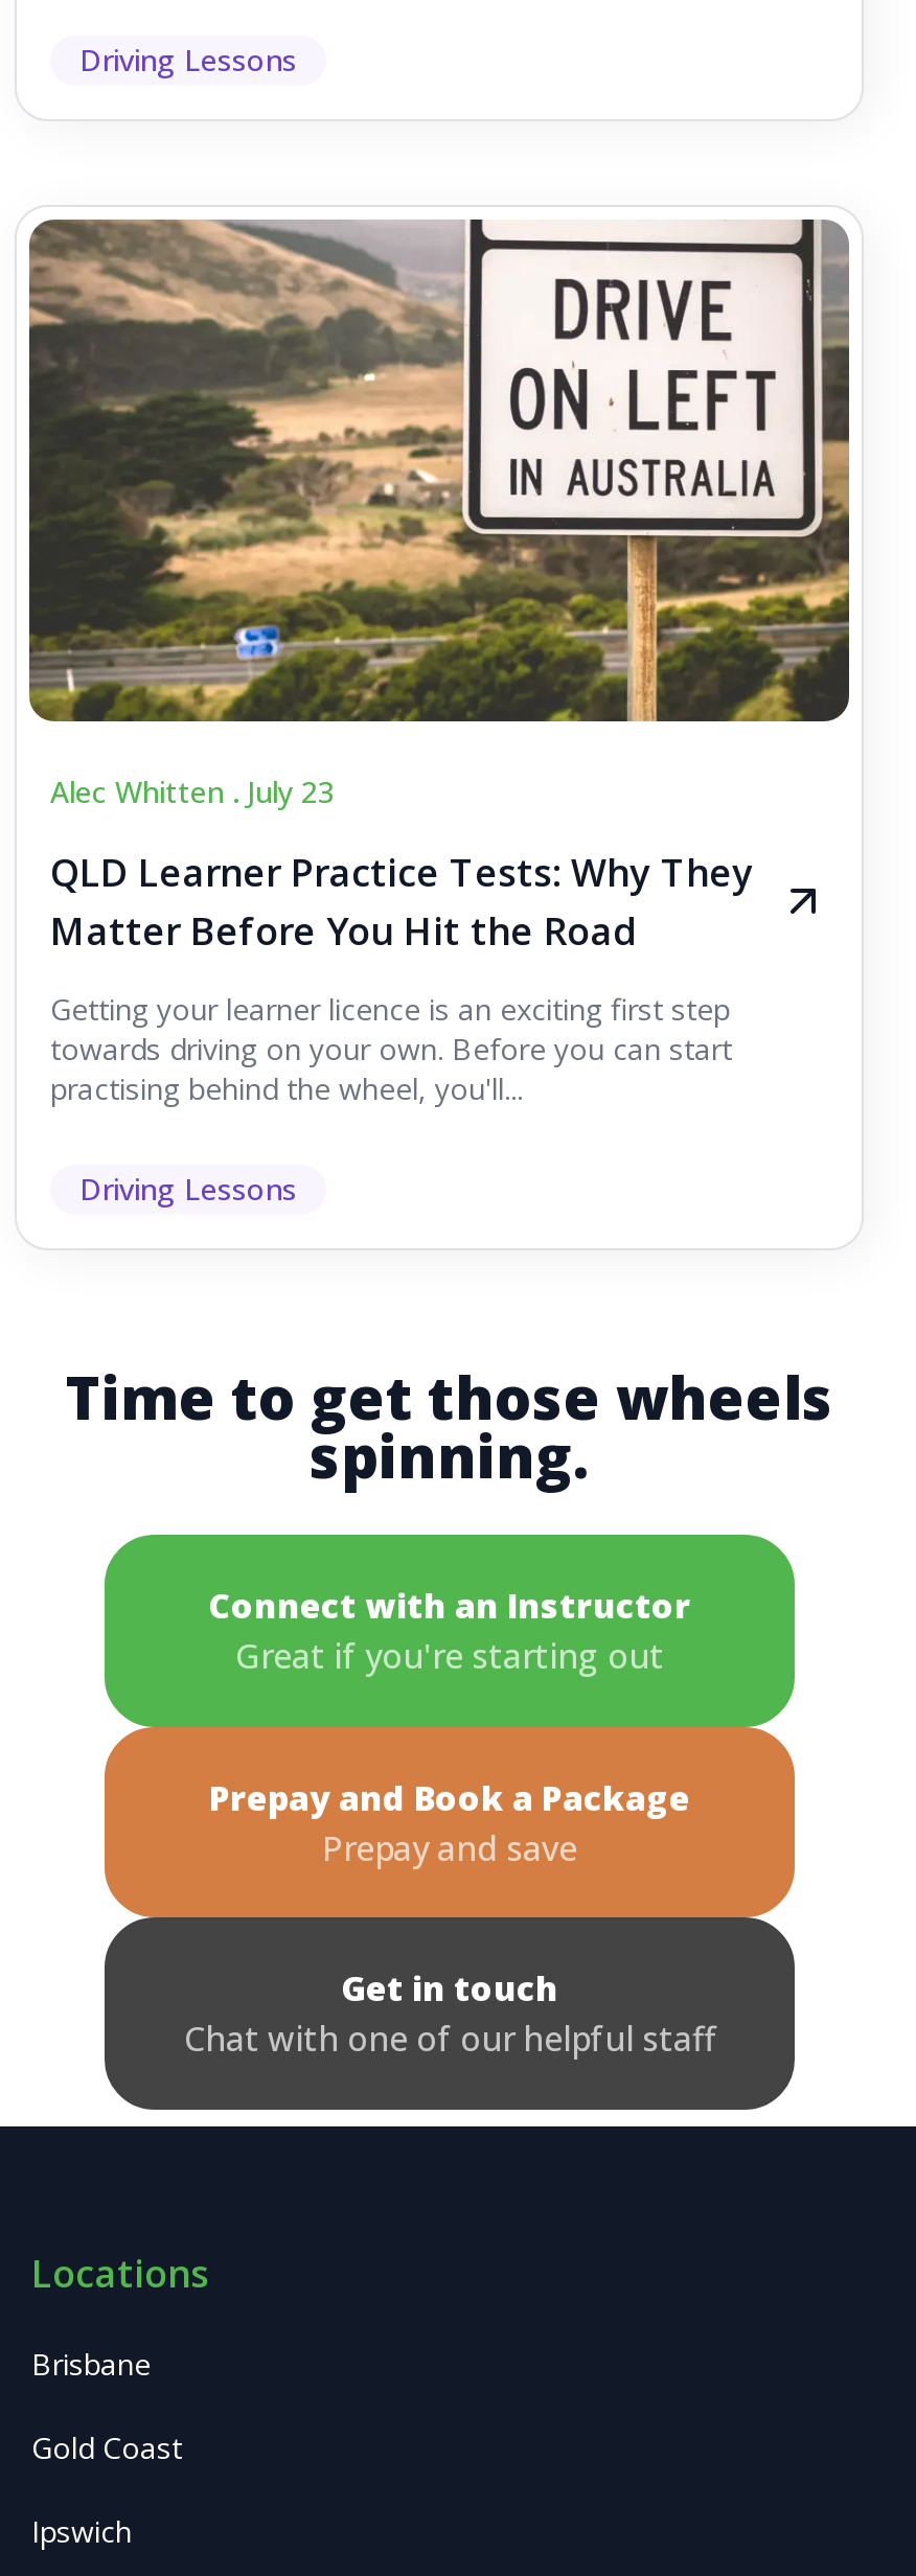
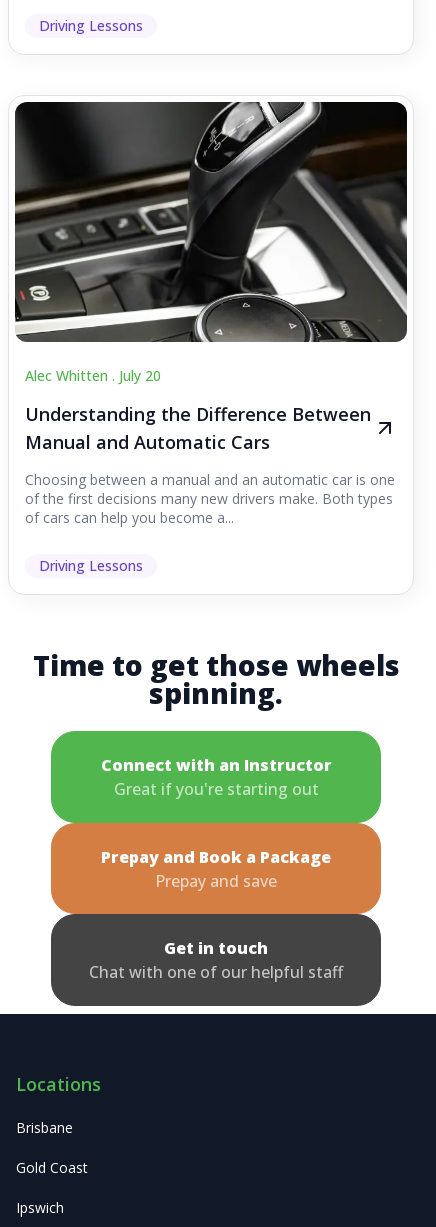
[27,217,851,812] [image] | Alec Whitten . July 23 -> [14,101,408,385] [image] | Alec Whitten . July 20
[50,847,753,956] QLD Learner Practice Tests: Why They | Matter Before You Hit the Road -> [25,402,371,454] Understanding the Difference Between | Manual and Automatic Cars
[50,989,732,1109] Getting your learner licence is an exciting first step | towards driving on your own. Before you can start | practising behind the wheel, you'll... -> [25,470,395,527] Choosing between a manual and an automatic car is one | of the first decisions many new drivers make. Both types | of cars can help you become a...

